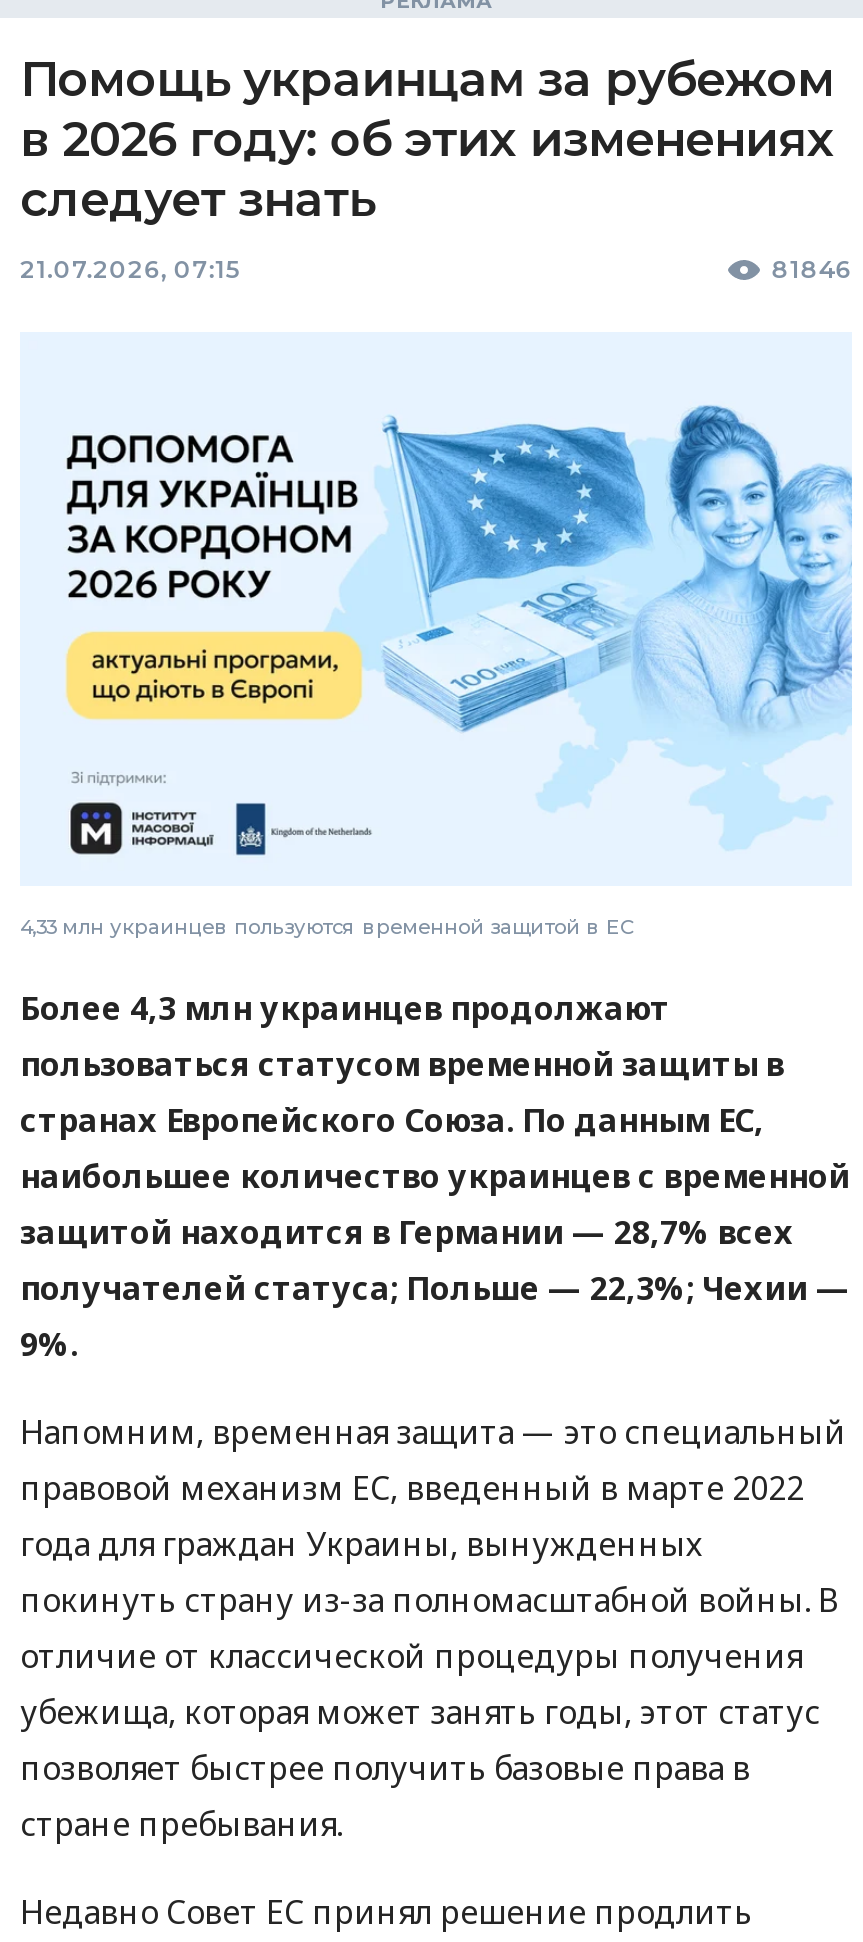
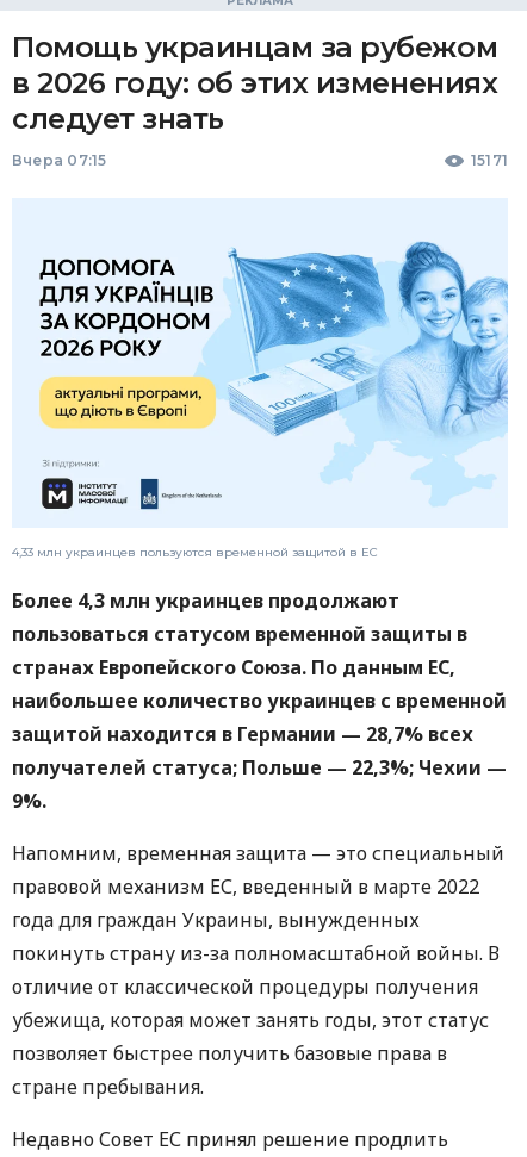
[20,254,852,284] 21.07.2026, 07:15 | 81846 -> [12,151,508,169] Вчера 07:15 | 15171

